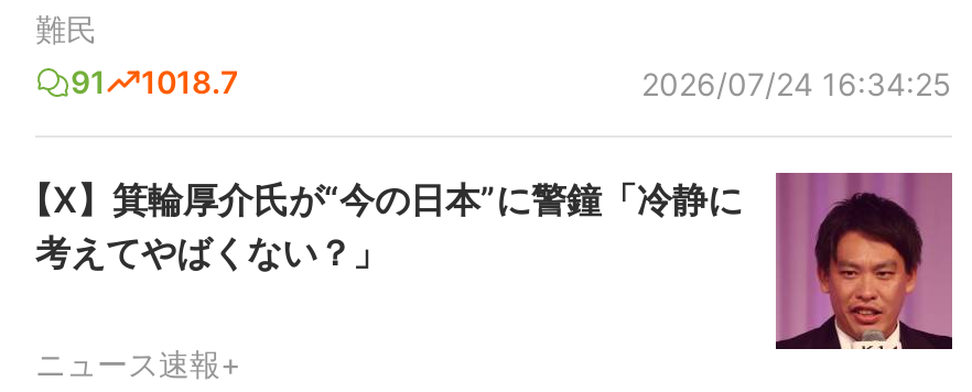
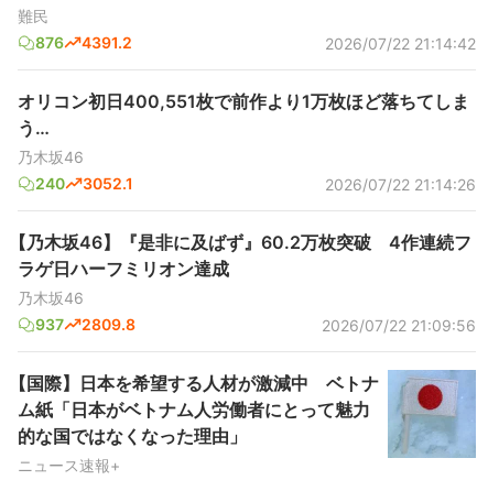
[18,63,952,331] [image] | 91 | 1018.7 | 2026/07/24 16:34:25 | 【X】箕輪厚介氏が“今の日本”に警鐘「冷静に | 考えてやばくない？」 -> [9,33,477,459] [image] | 876 | 4391.2 | 2026/07/22 21:14:42 | オリコン初日400,551枚で前作より1万枚ほど落ちてしま | う… | 乃木坂46 | 240 | 3052.1 | 2026/07/22 21:14:26 | 【乃木坂46】『是非に及ばず』60.2万枚突破 4作連続フ | ラゲ日ハーフミリオン達成 | 乃木坂46 | 937 | 2809.8 | 2026/07/22 21:09:56 | 【国際】日本を希望する人材が激減中 ベトナ | ム紙「日本がベトナム人労働者にとって魅力 | 的な国ではなくなった理由」

